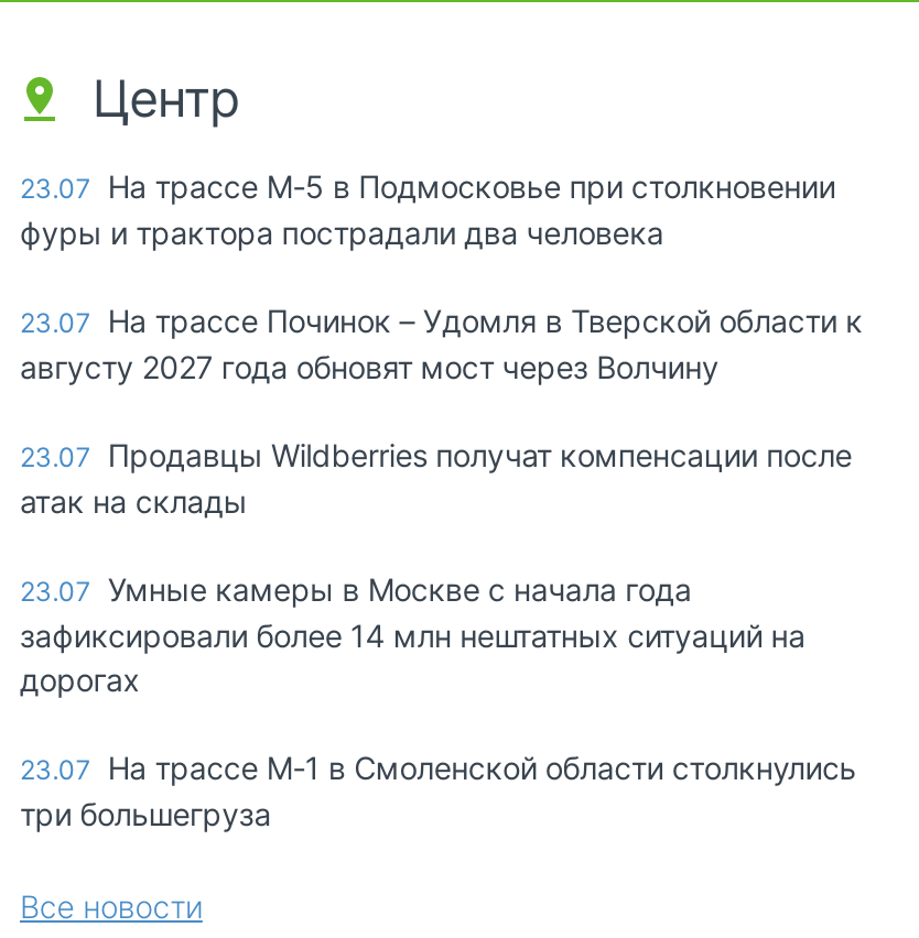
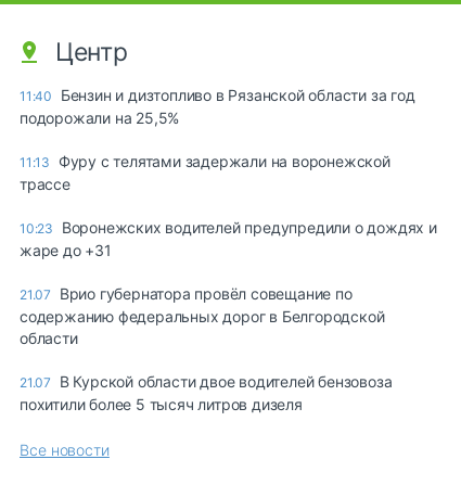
[20,168,835,251] 23.07 На трассе М-5 в Подмосковье при столкновении | фуры и трактора пострадали два человека -> [20,86,415,127] 11:40 Бензин и дизтопливо в Рязанской области за год | подорожали на 25,5%
[20,302,863,386] 23.07 На трассе Починок – Удомля в Тверской области к | августу 2027 года обновят мост через Волчину -> [20,152,390,193] 11:13 Фуру с телятами задержали на воронежской | трассе
[20,436,852,520] 23.07 Продавцы Wildberries получат компенсации после | атак на склады -> [20,218,437,259] 10:23 Воронежских водителей предупредили о дождях и | жаре до +31
[20,571,805,698] 23.07 Умные камеры в Москве с начала года | зафиксировали более 14 млн нештатных ситуаций на | дорогах -> [20,284,384,347] 21.07 Врио губернатора провёл совещание по | содержанию федеральных дорог в Белгородской | области
[20,749,856,833] 23.07 На трассе М-1 в Смоленской области столкнулись | три большегруза -> [20,372,392,413] 21.07 В Курской области двое водителей бензовоза | похитили более 5 тысяч литров дизеля

